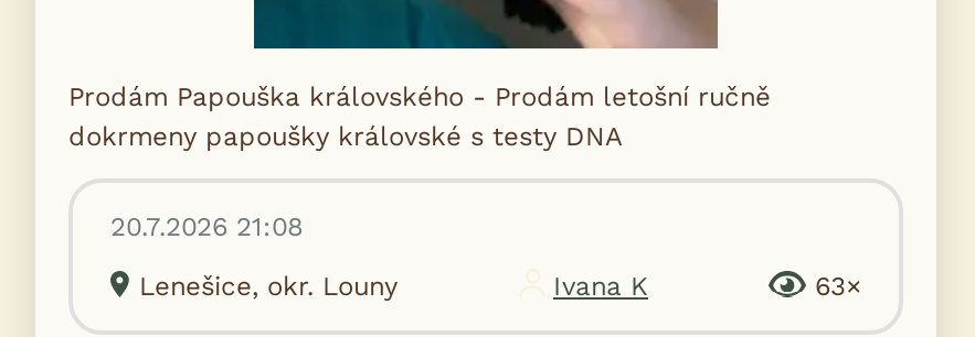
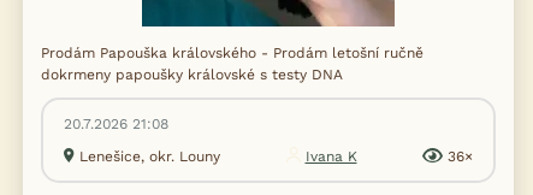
[806,271,861,302] 63× -> [443,148,473,165] 36×

